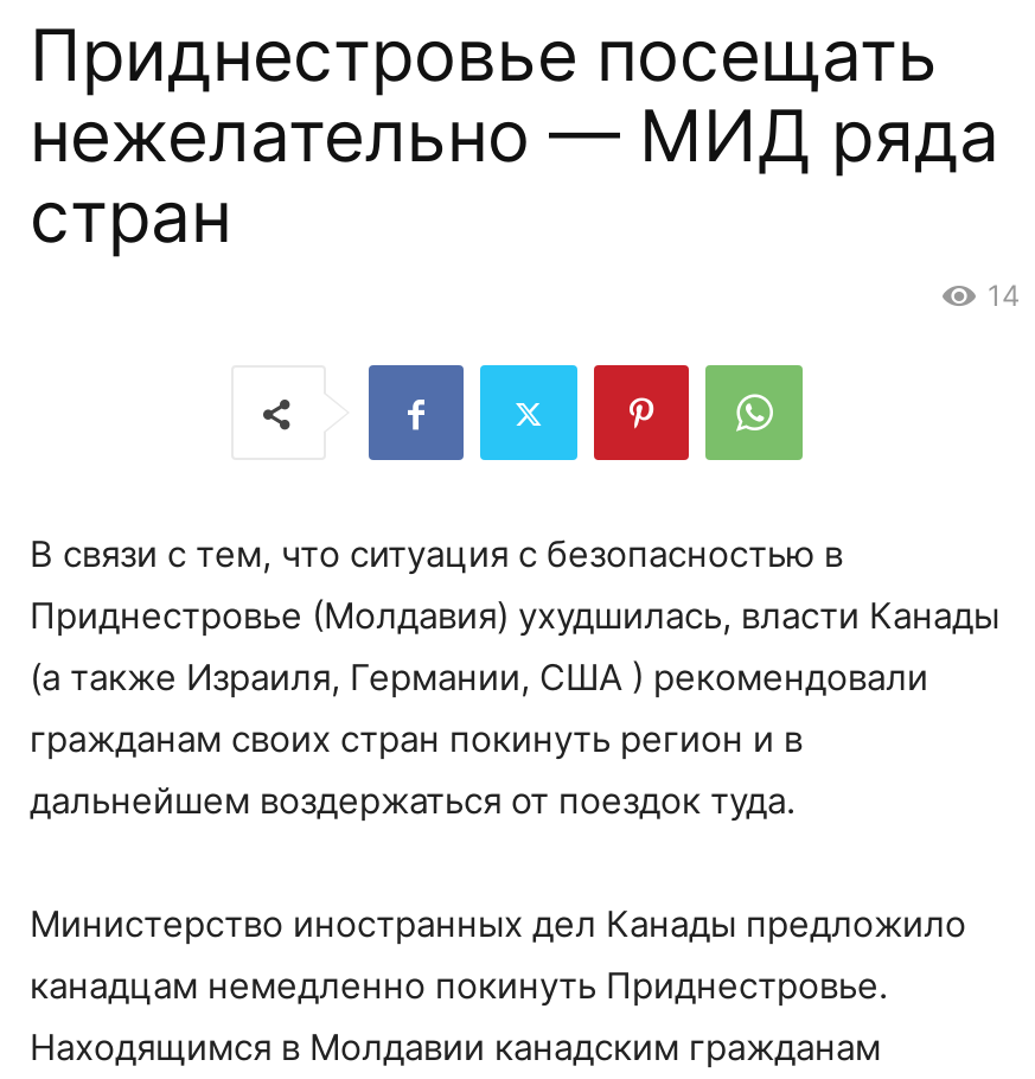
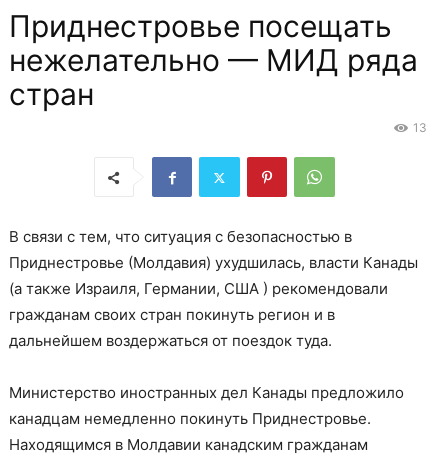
[988,277,1021,313] 14 -> [413,120,427,135] 13

